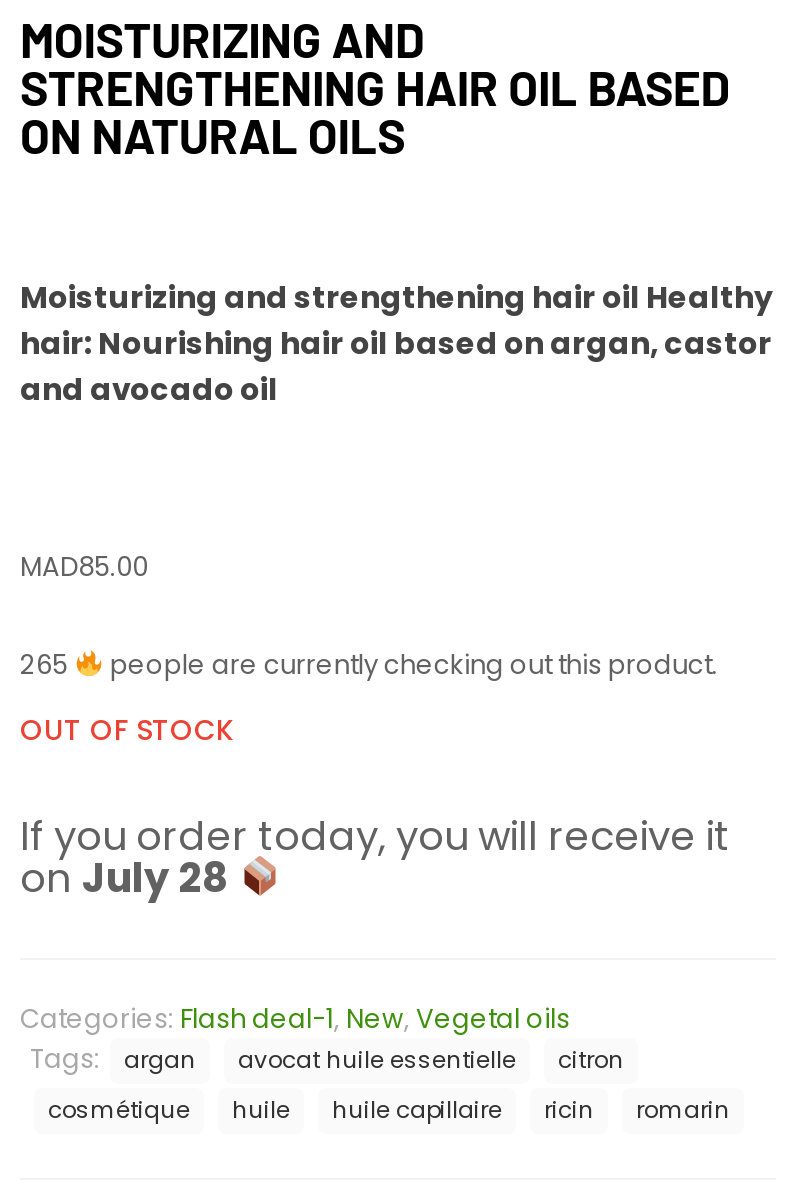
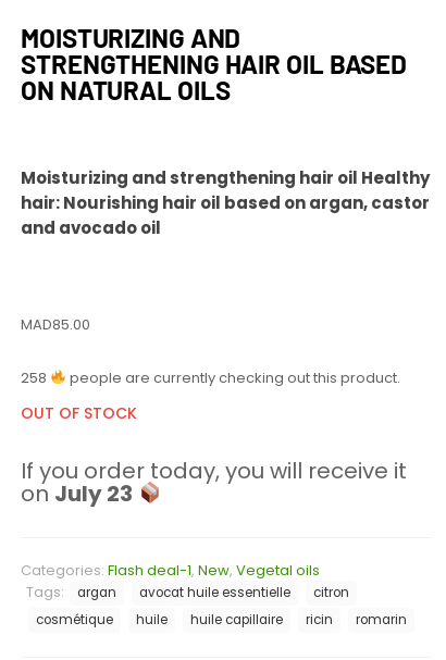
[20,646,718,684] 265 people are currently checking out this product. -> [21,368,400,388] 258 people are currently checking out this product.
[20,850,228,906] on July 28 -> [21,479,133,509] on July 23

